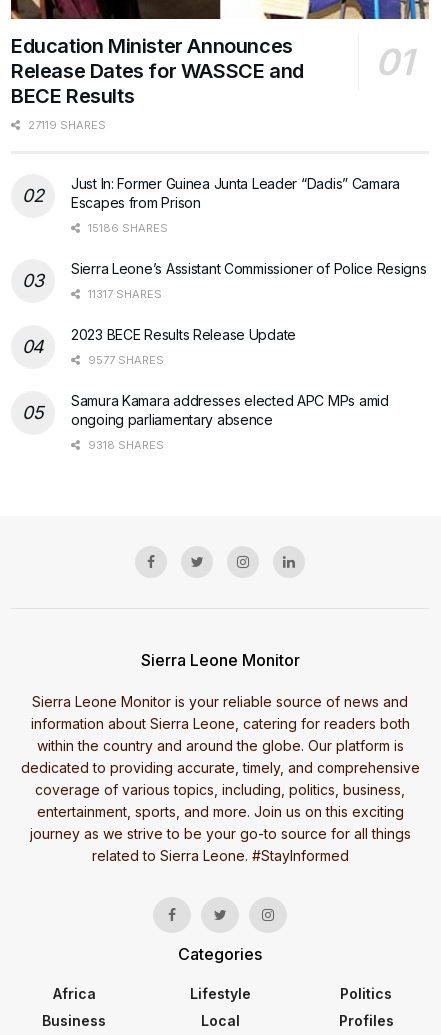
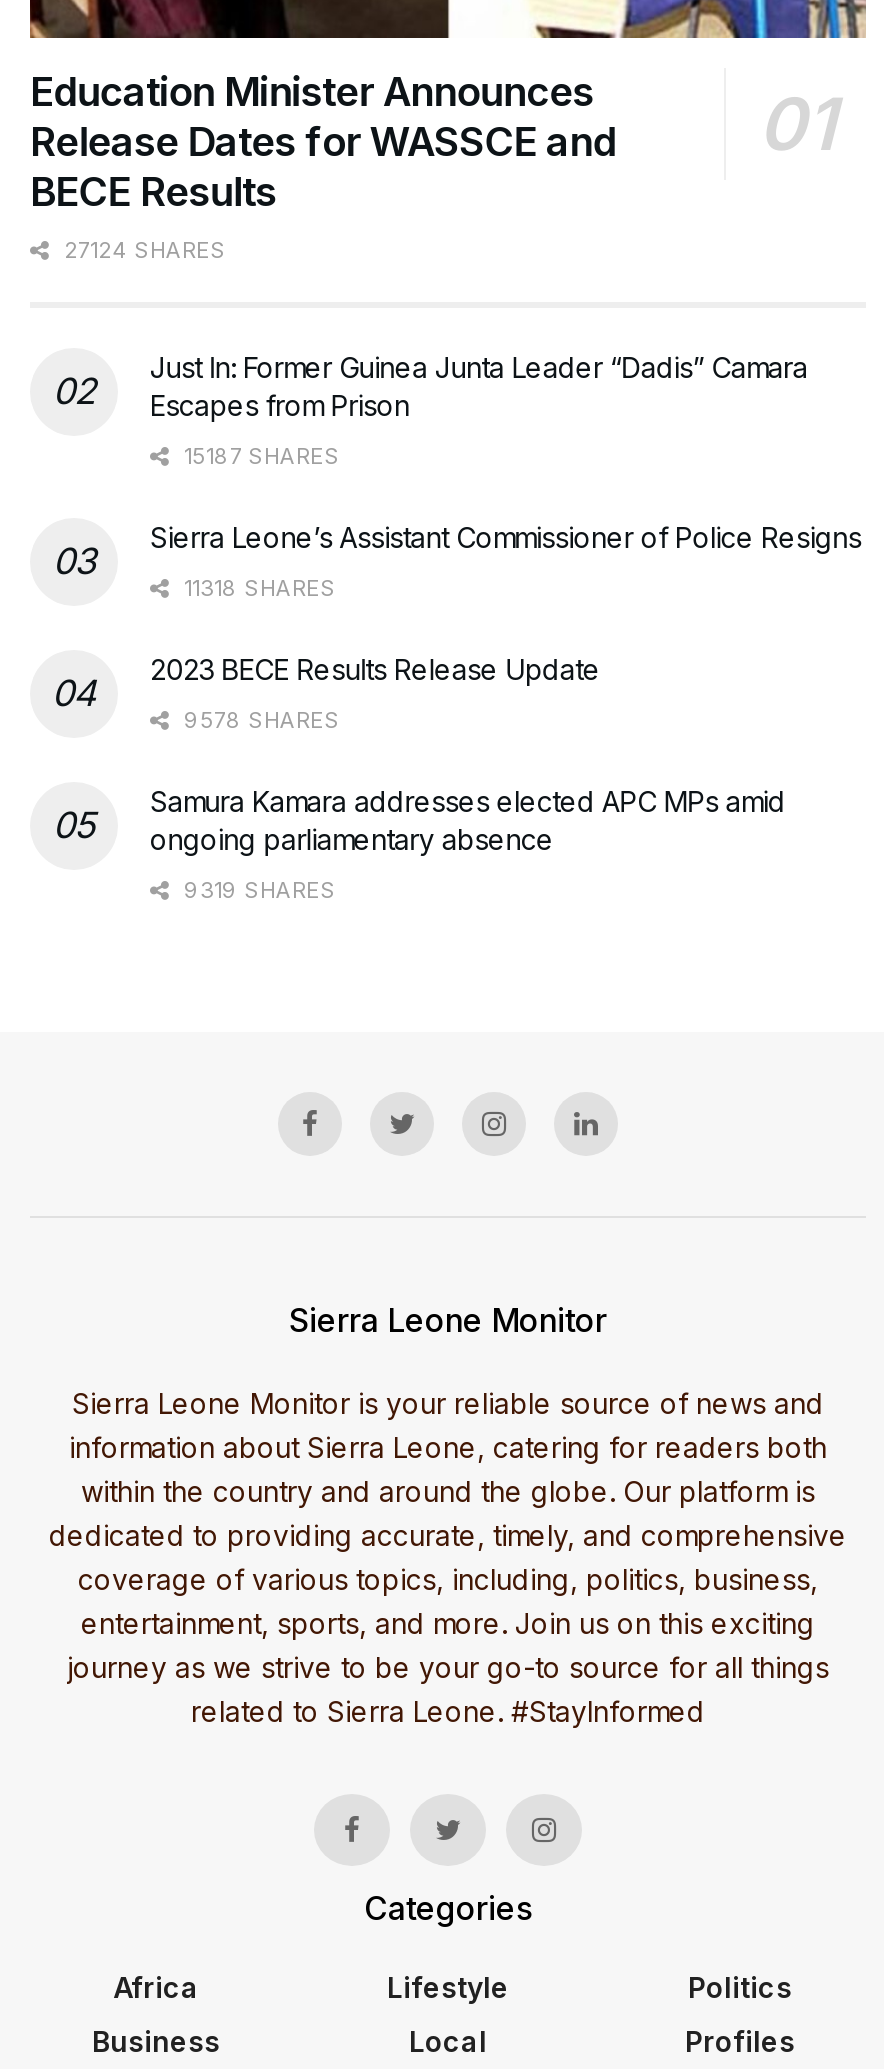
[25,118,106,132] 27119 SHARES -> [58,237,226,265] 27124 SHARES
[85,221,168,235] 15186 SHARES -> [178,443,340,471] 15187 SHARES
[85,287,162,301] 11317 SHARES -> [178,575,336,603] 11318 SHARES
[85,353,164,367] 9577 SHARES -> [178,707,340,735] 9578 SHARES
[85,438,164,452] 9318 SHARES -> [178,877,336,905] 9319 SHARES

